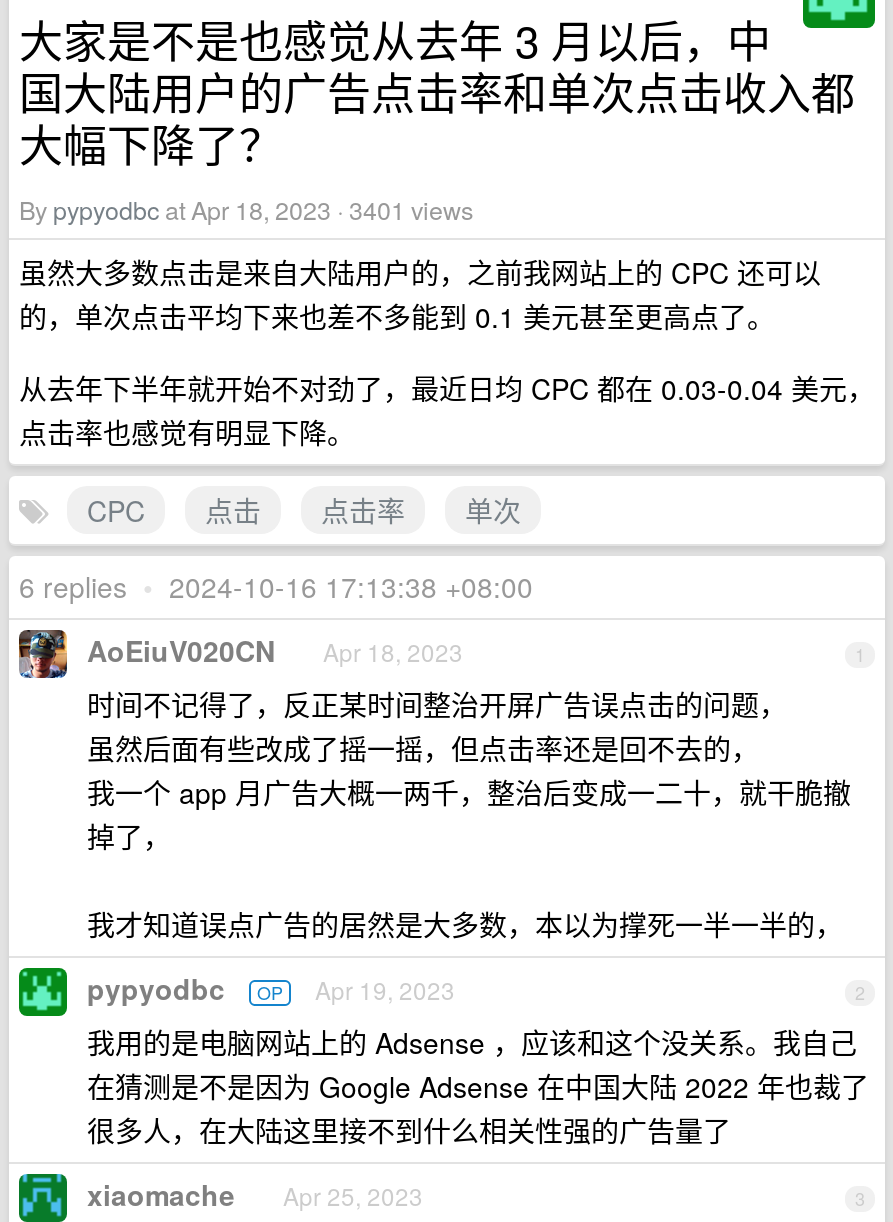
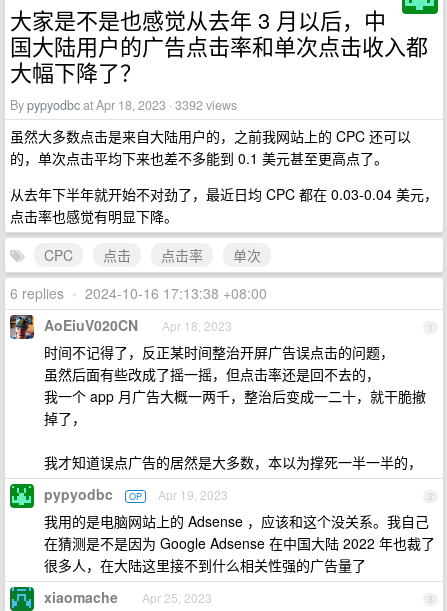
[19,192,473,228] By pypyodbc at Apr 18, 2023 · 3401 views -> [10,96,237,114] By pypyodbc at Apr 18, 2023 · 3392 views

